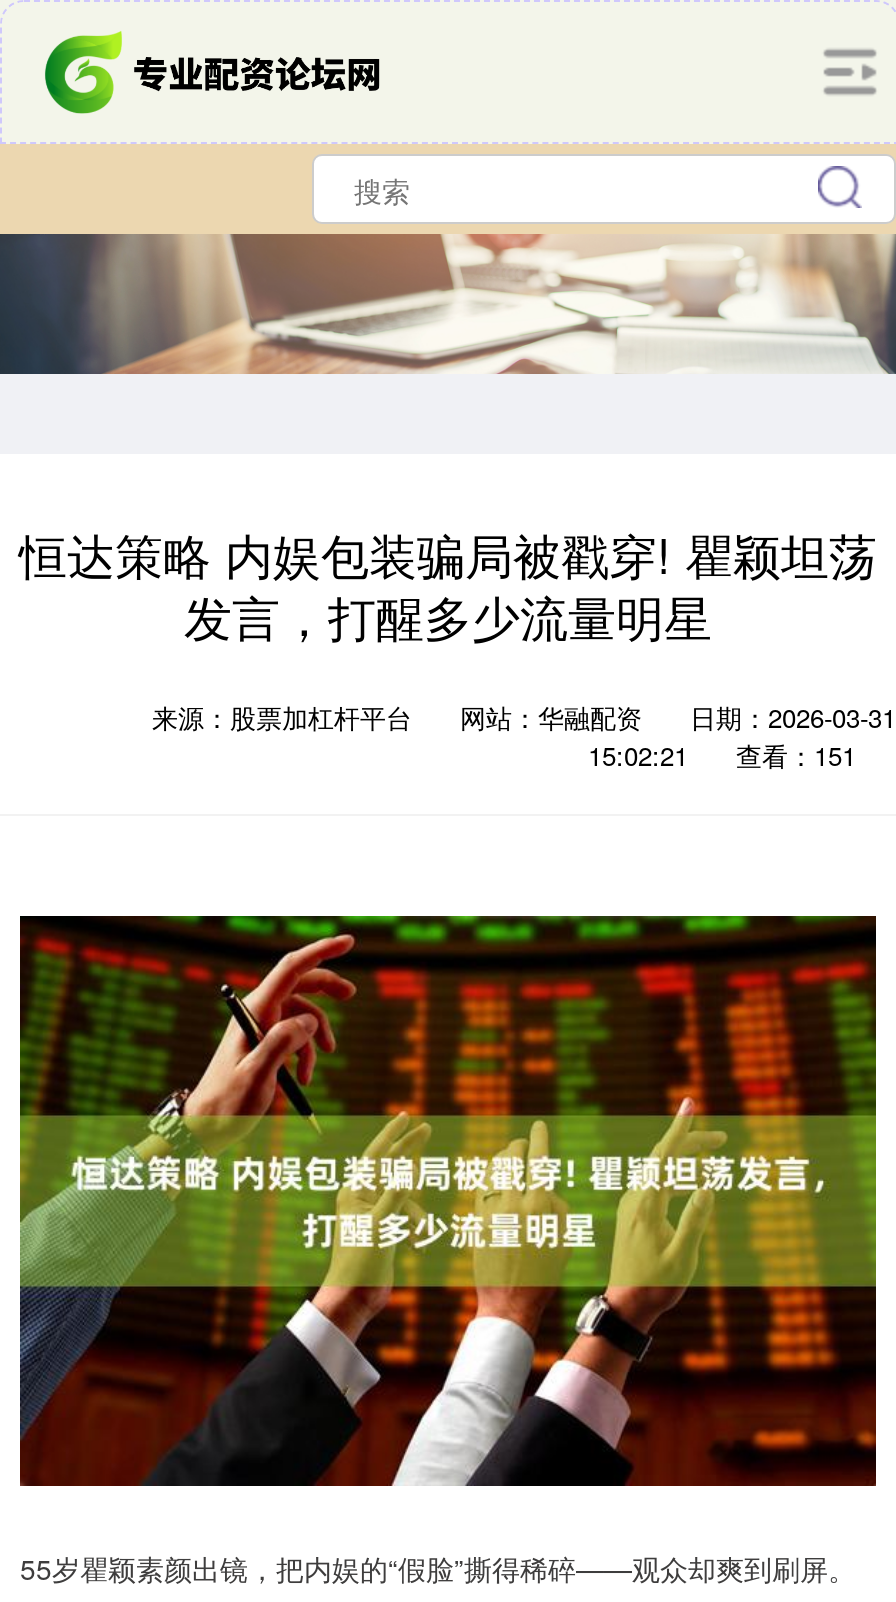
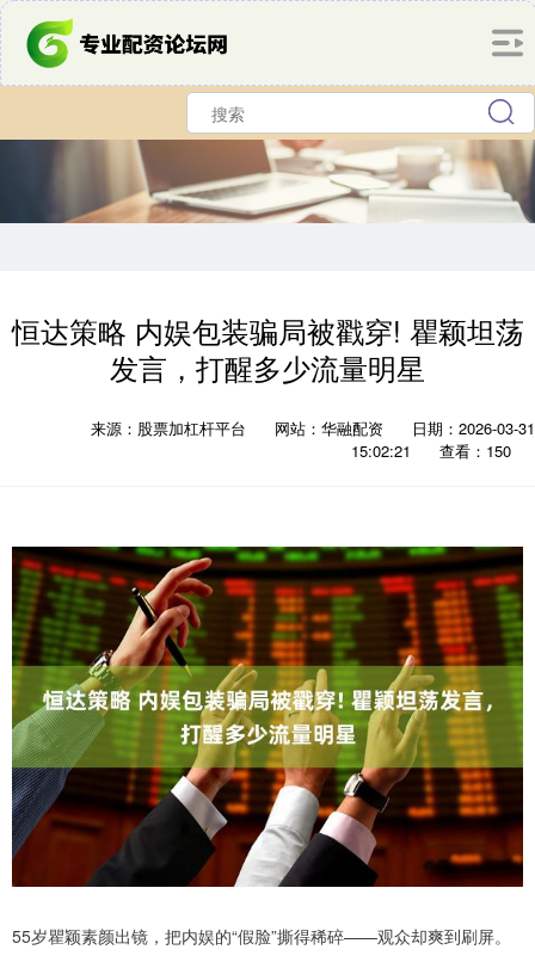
[588,736,856,774] 15:02:21 查看：151 -> [351,439,511,462] 15:02:21 查看：150

